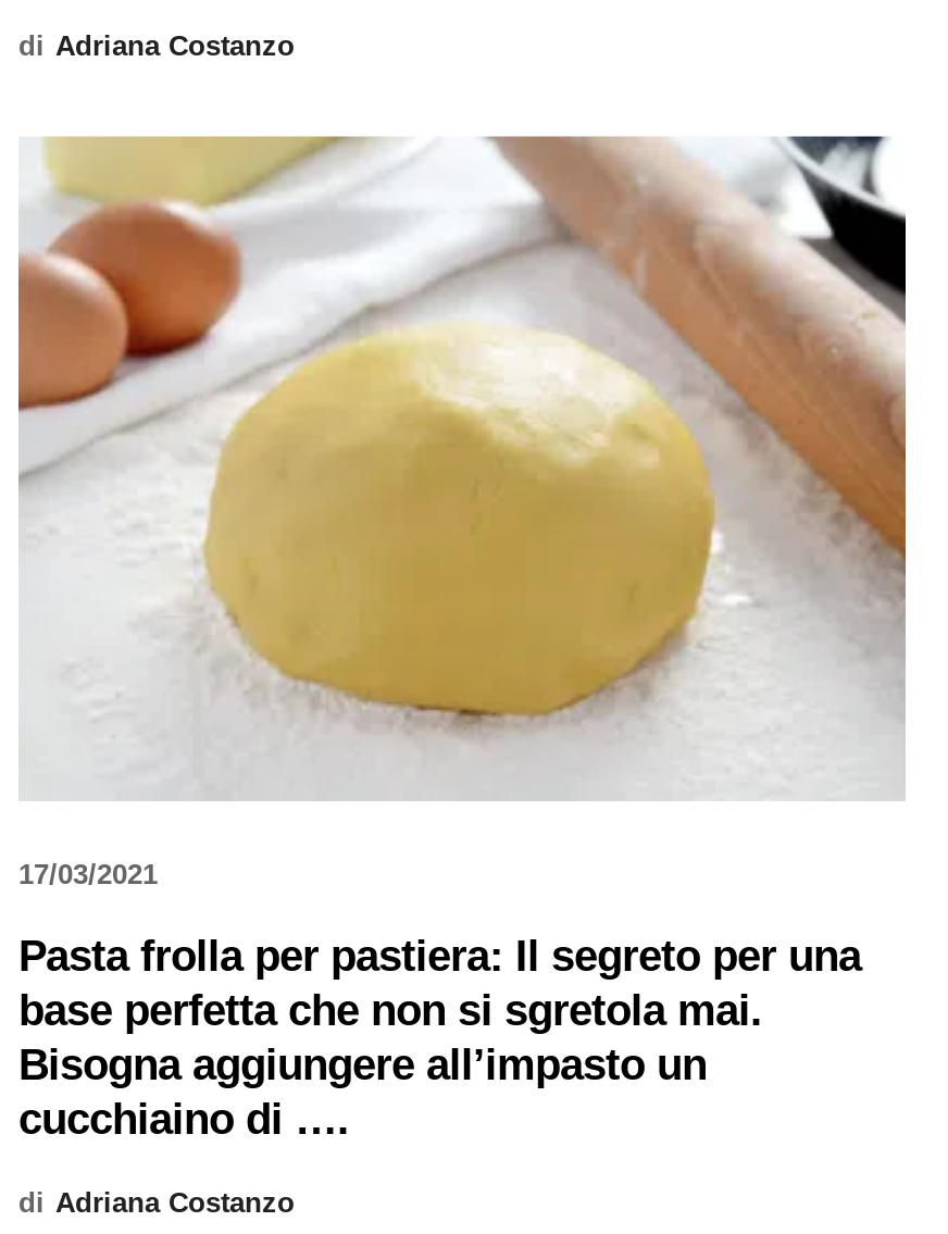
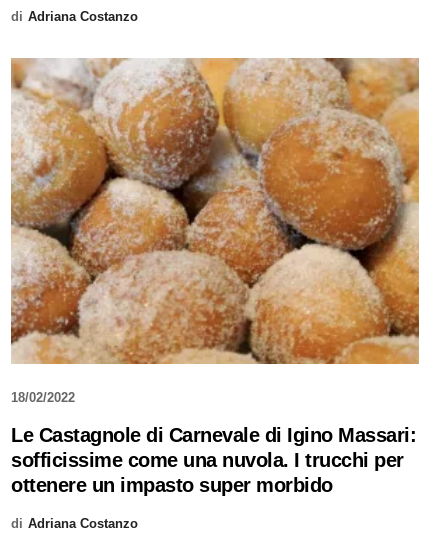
[18,134,908,890] [image] | 17/03/2021 -> [10,57,420,405] [image] | 18/02/2022
[18,932,861,1143] Pasta frolla per pastiera: Il segreto per una | base perfetta che non si sgretola mai. | Bisogna aggiungere all’impasto un | cucchiaino di …. -> [11,424,416,496] Le Castagnole di Carnevale di Igino Massari: | sofficissime come una nuvola. I trucchi per | ottenere un impasto super morbido

